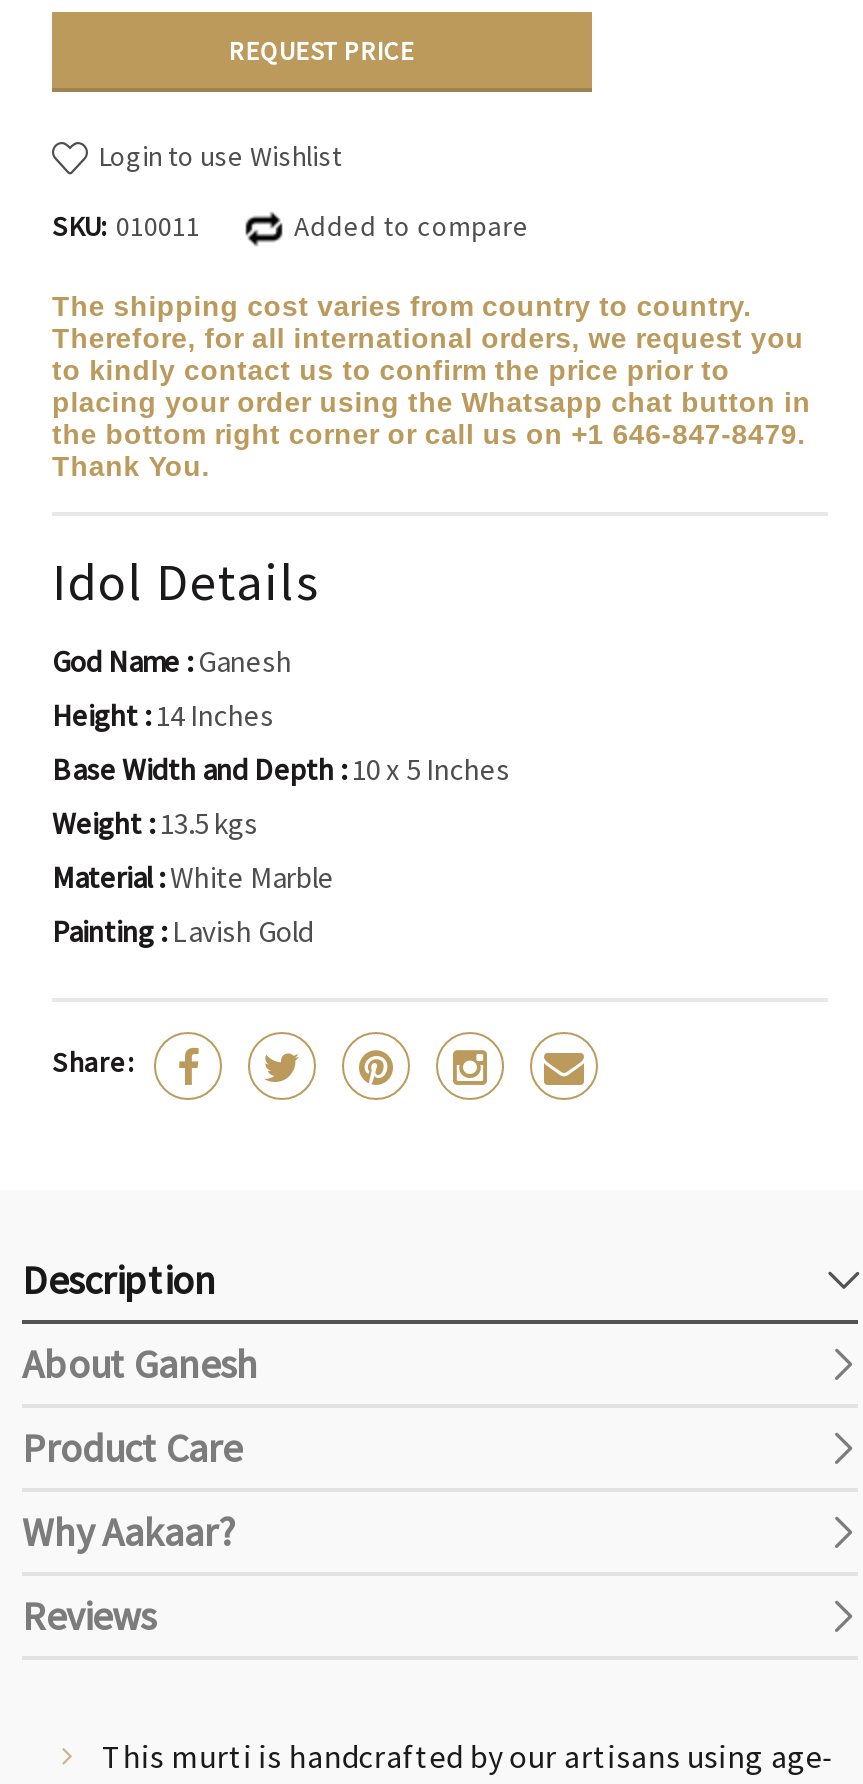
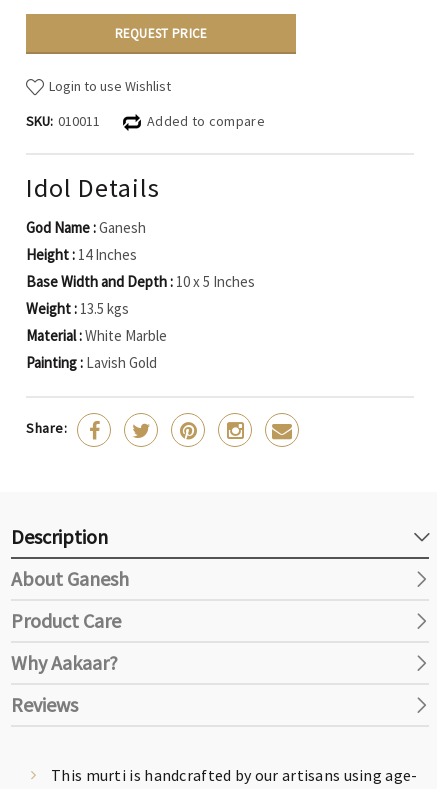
[52,289,811,481] The shipping cost varies from country to country. | Therefore, for all international orders, we request you | to kindly contact us to confirm the price prior to | placing your order using the Whatsapp chat button in | the bottom right corner or call us on +1 646-847-8479. | Thank You. -> none

